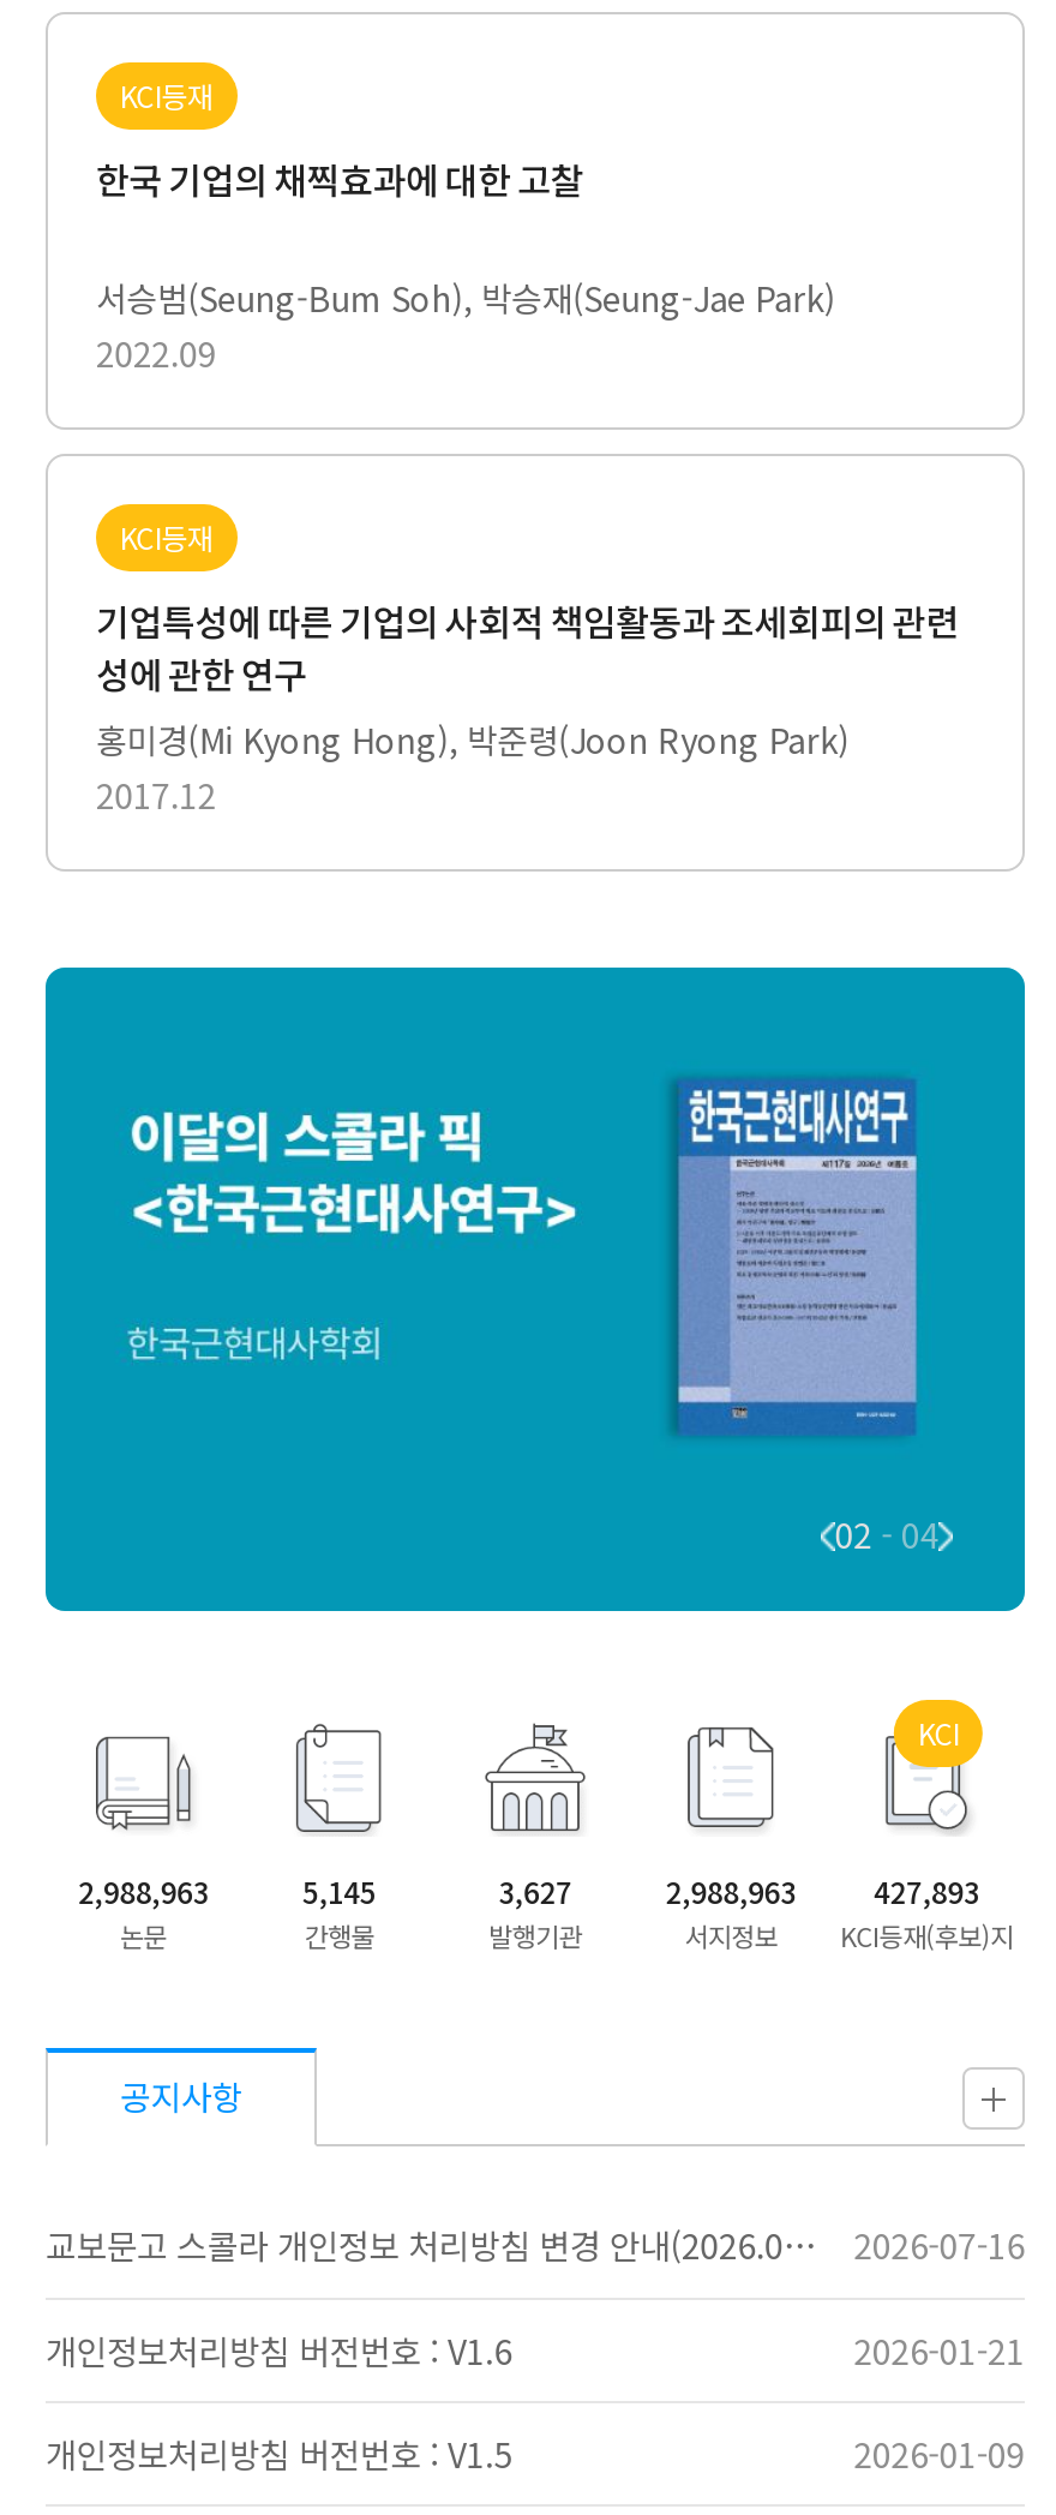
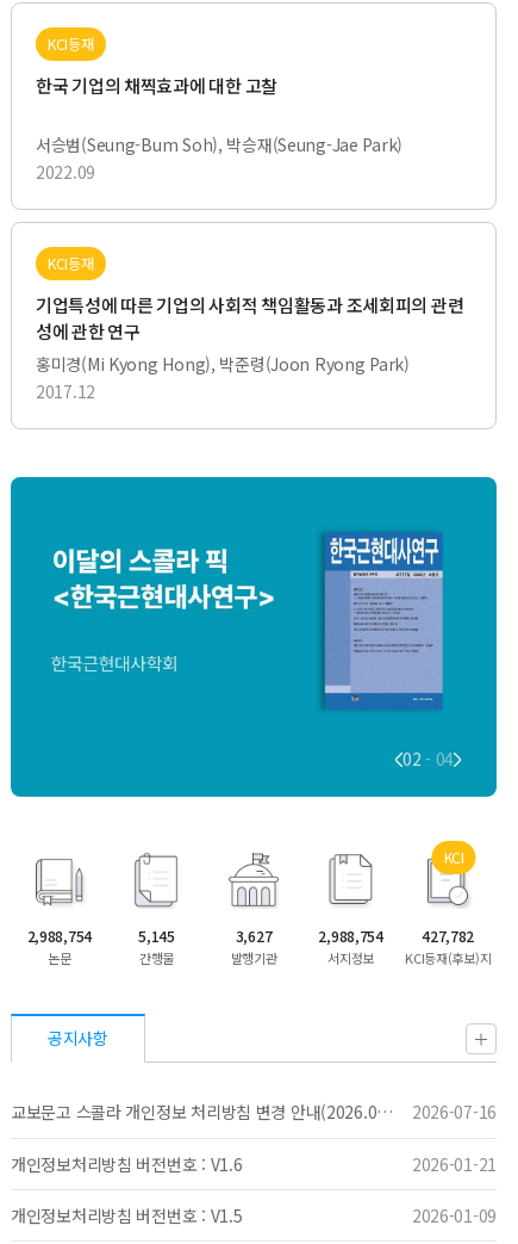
[78,1871,209,1911] 2,988,963 -> [27,926,92,946] 2,988,754
[666,1871,796,1911] 2,988,963 -> [318,926,383,946] 2,988,754
[874,1871,980,1911] 427,893 -> [422,926,474,946] 427,782

